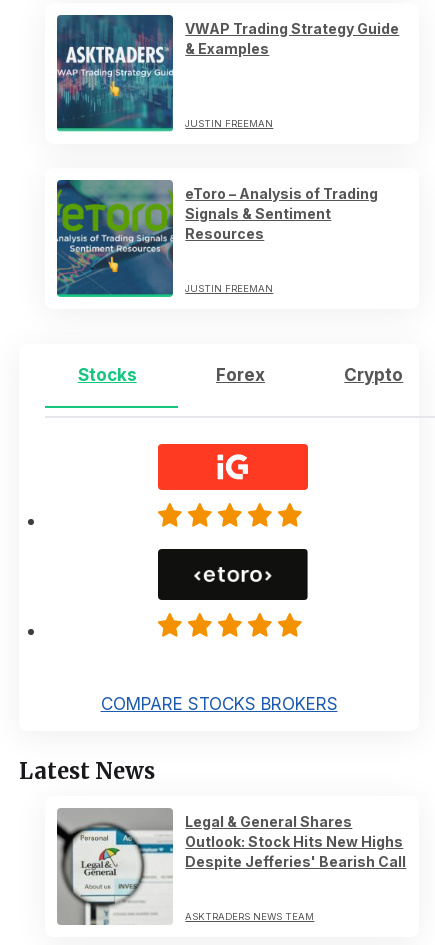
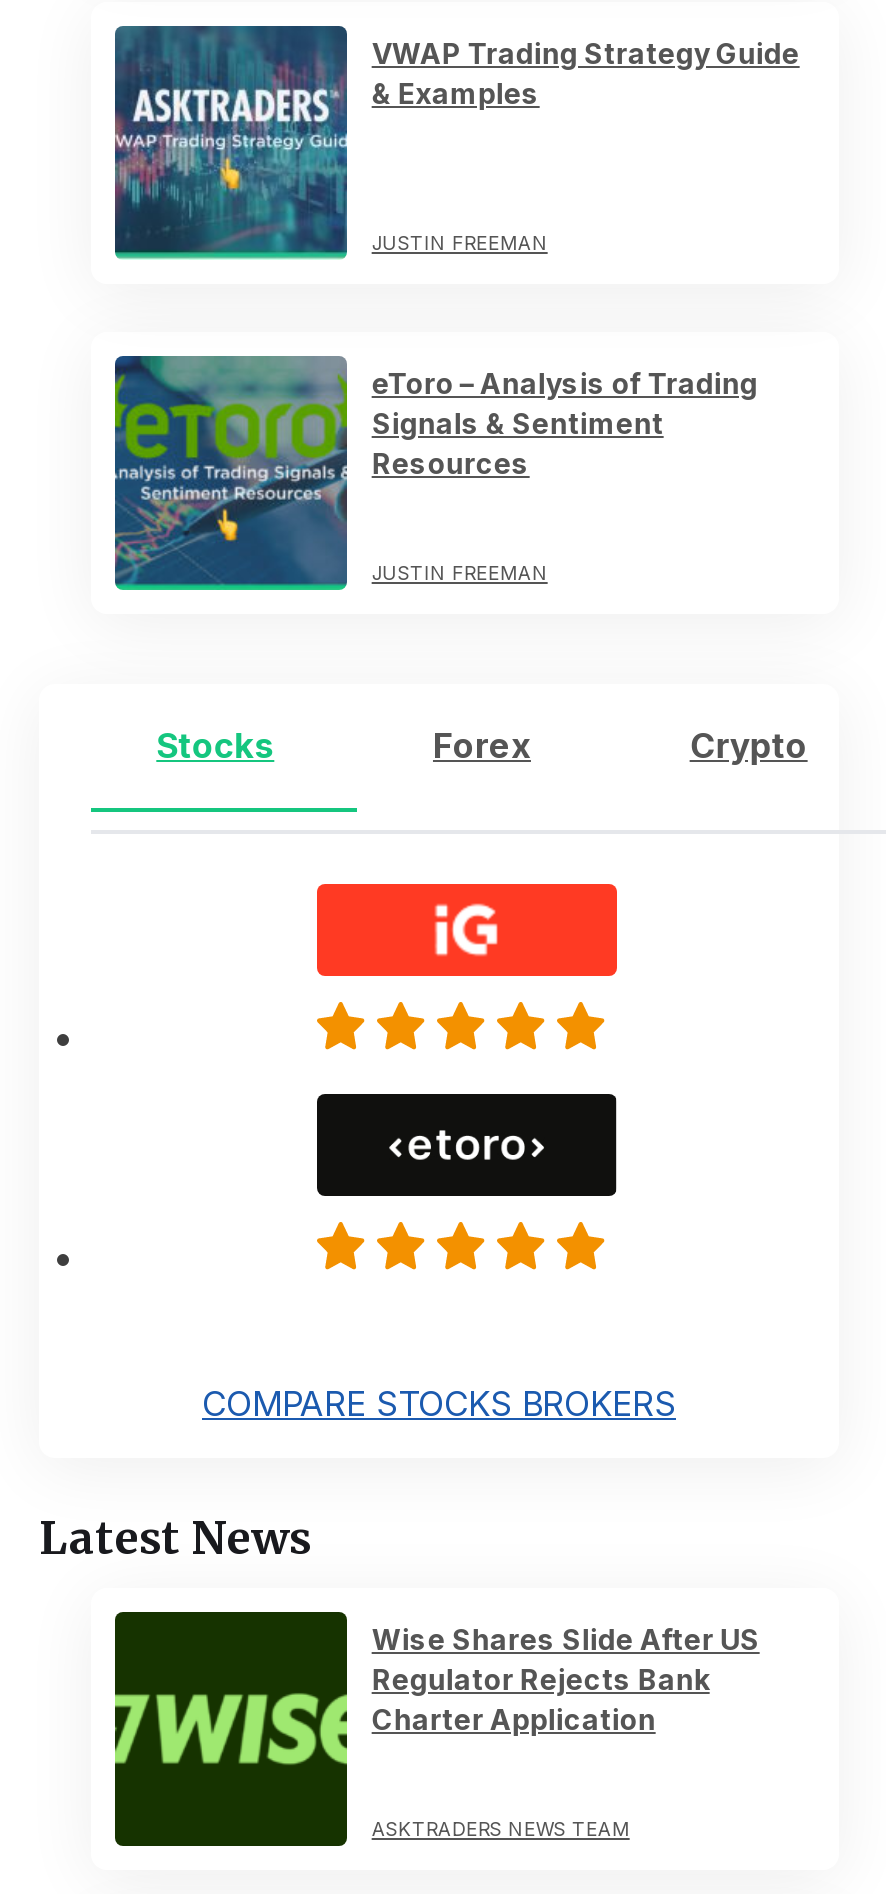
[56,809,406,926] [image] | Legal & General Shares | Outlook: Stock Hits New Highs | Despite Jefferies' Bearish Call -> [115,1612,760,1848] [image] | Wise Shares Slide After US | Regulator Rejects Bank | Charter Application

